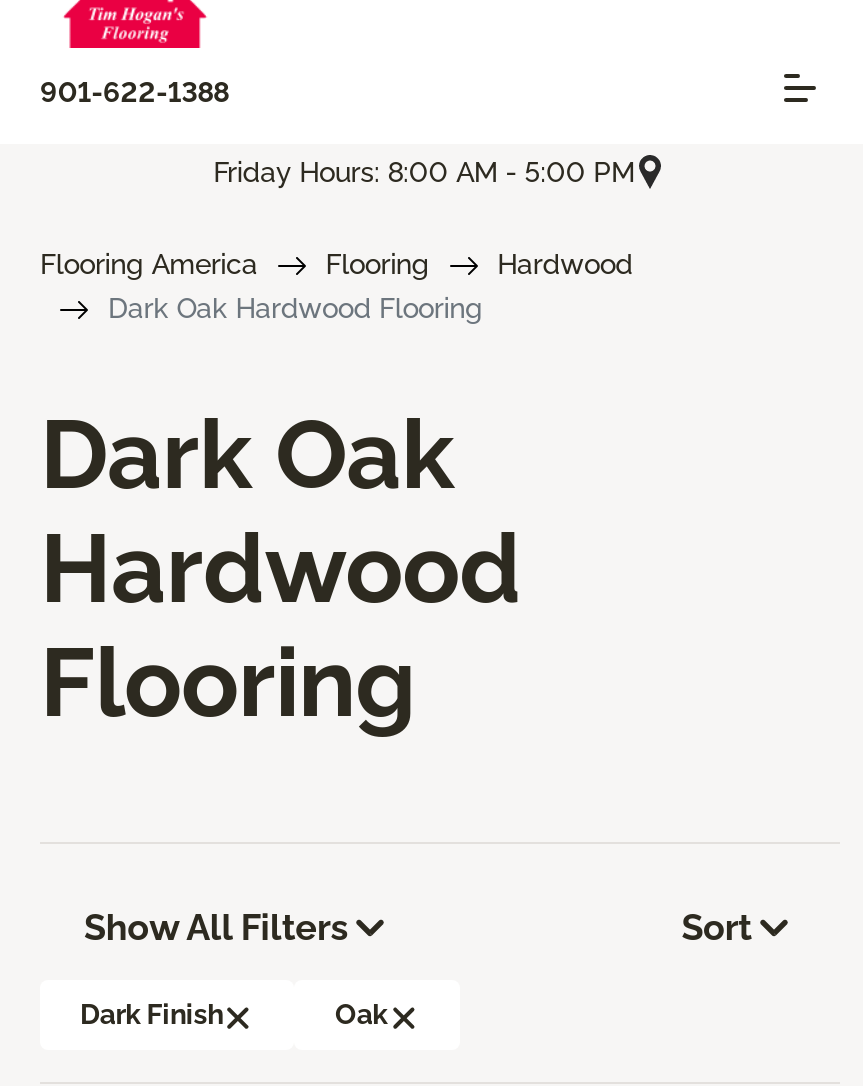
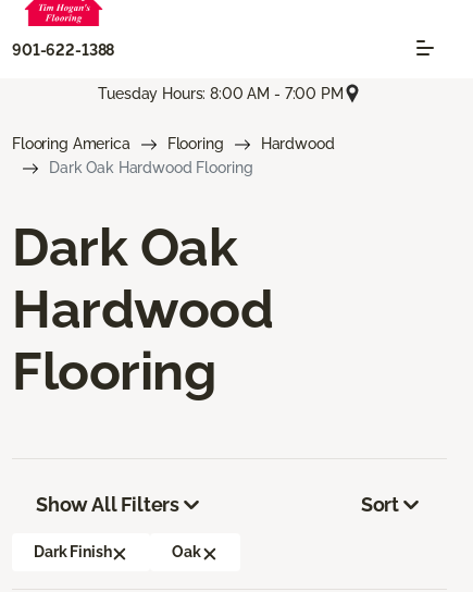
[213,155,635,187] Friday Hours: 8:00 AM - 5:00 PM -> [98,85,343,102] Tuesday Hours: 8:00 AM - 7:00 PM

